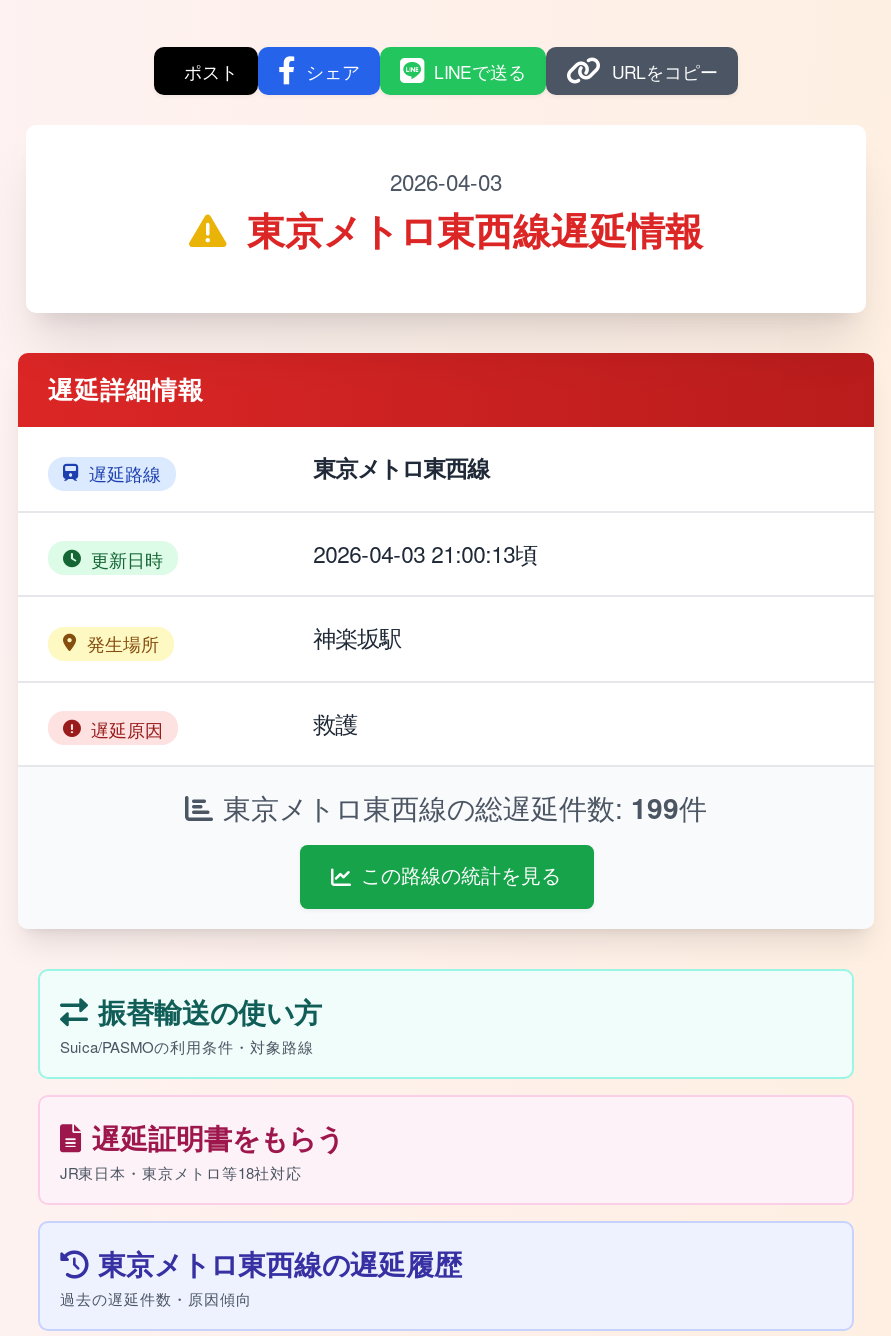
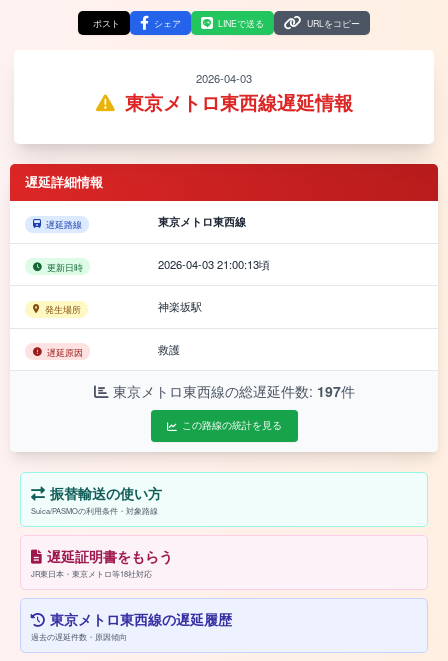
[223,787,707,827] 東京メトロ東西線の総遅延件数: 199件 -> [112,381,354,401] 東京メトロ東西線の総遅延件数: 197件

